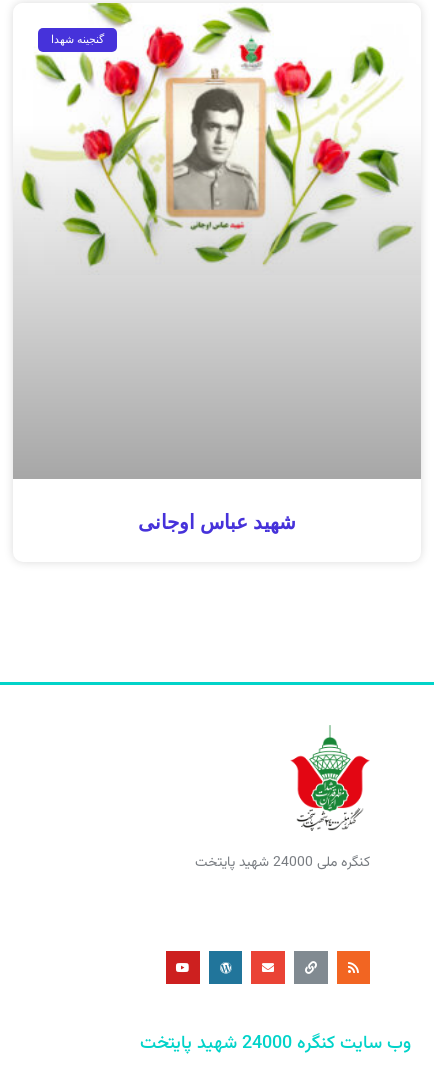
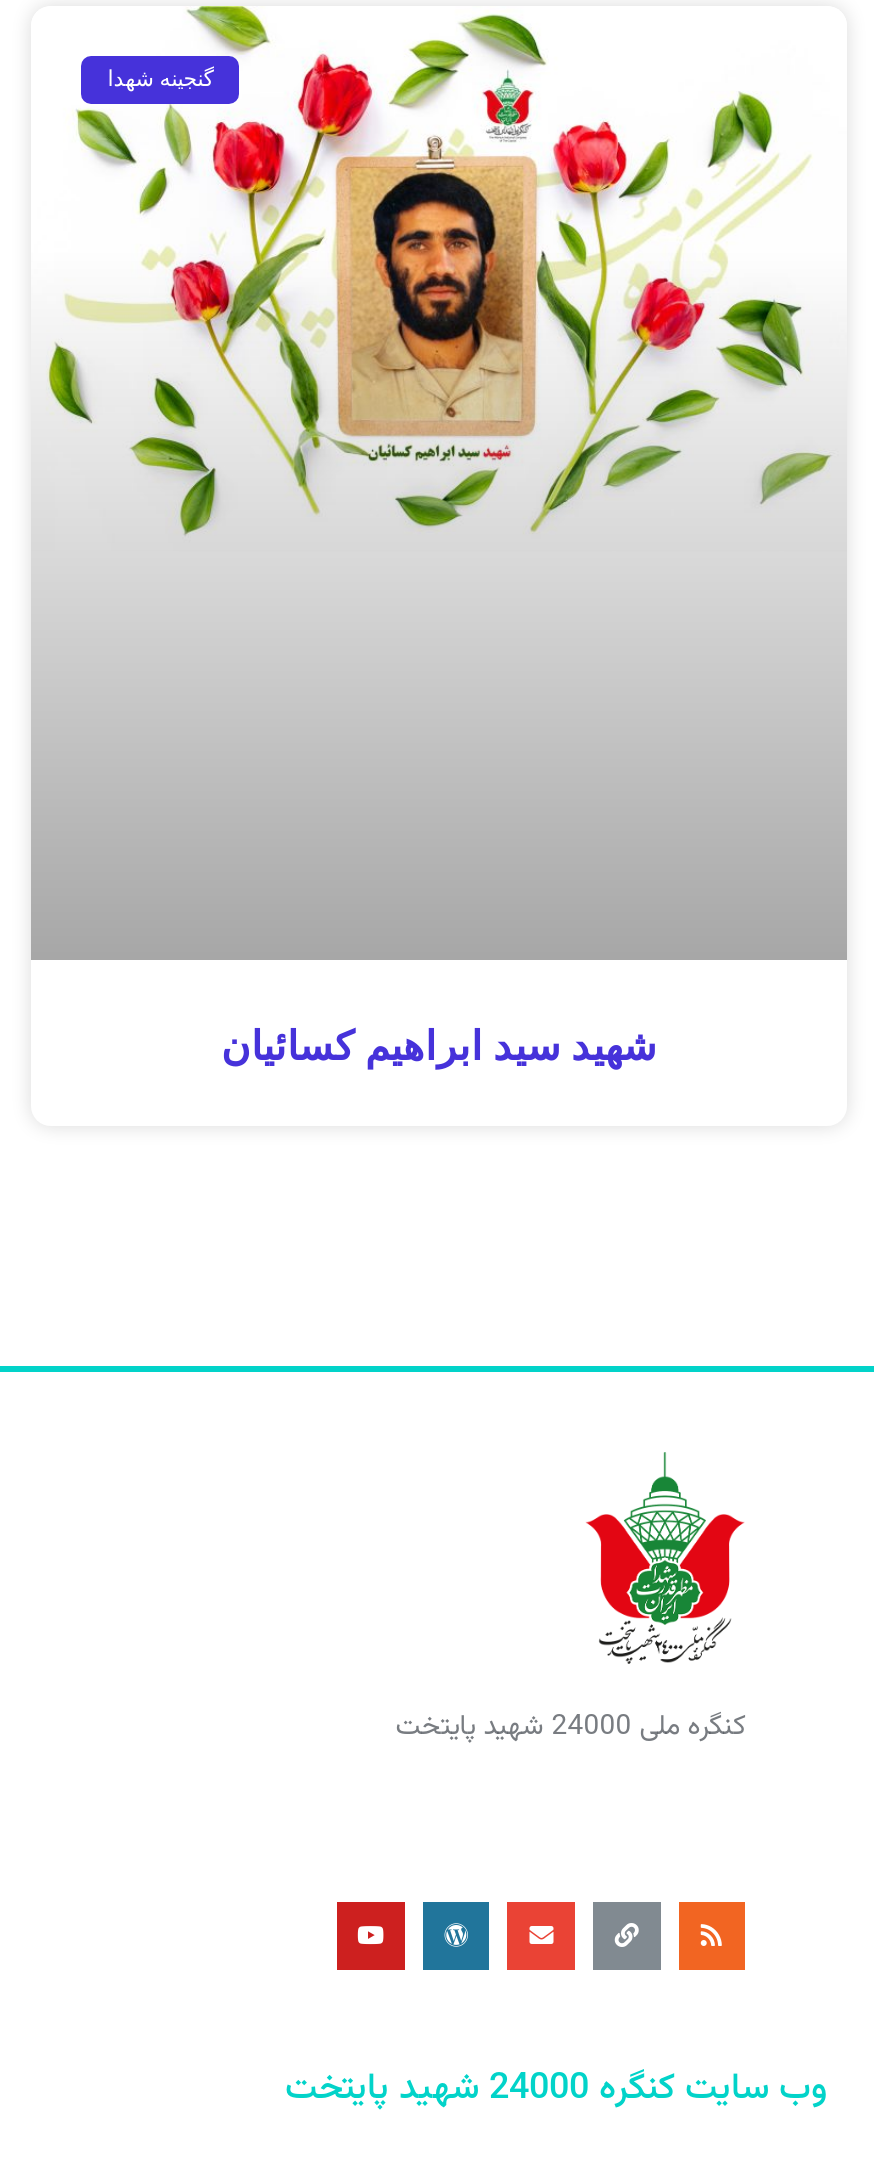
[172,82,260,210] [image] -> [349,166,525,420] [image]
[140,511,298,535] شهید عباس اوجانی -> [225,1023,661,1071] شهید سید ابراهیم کسائیان

